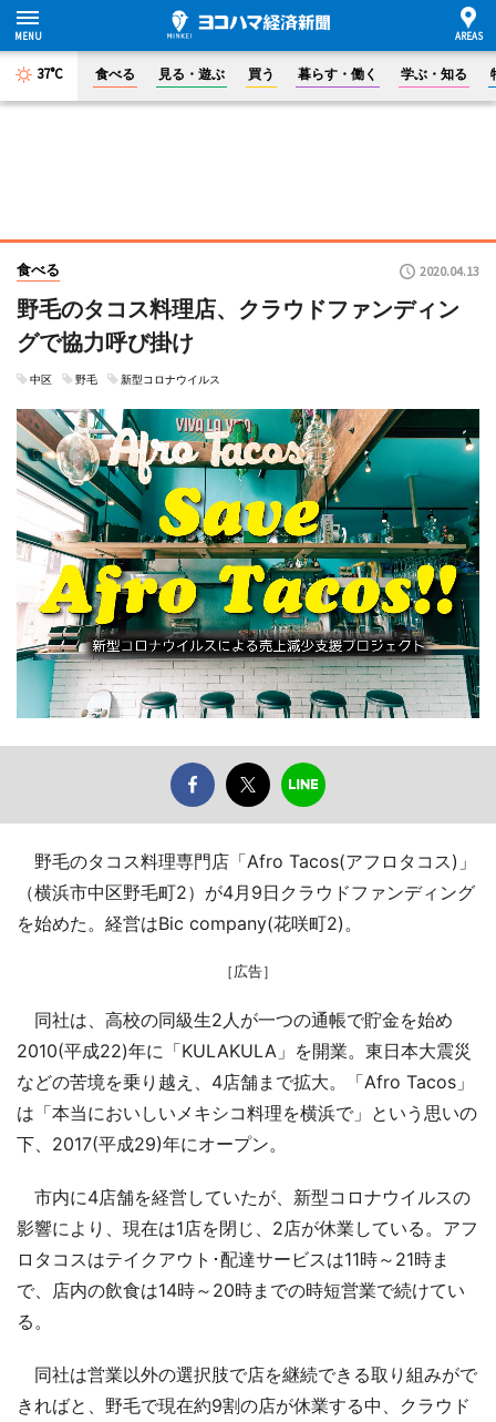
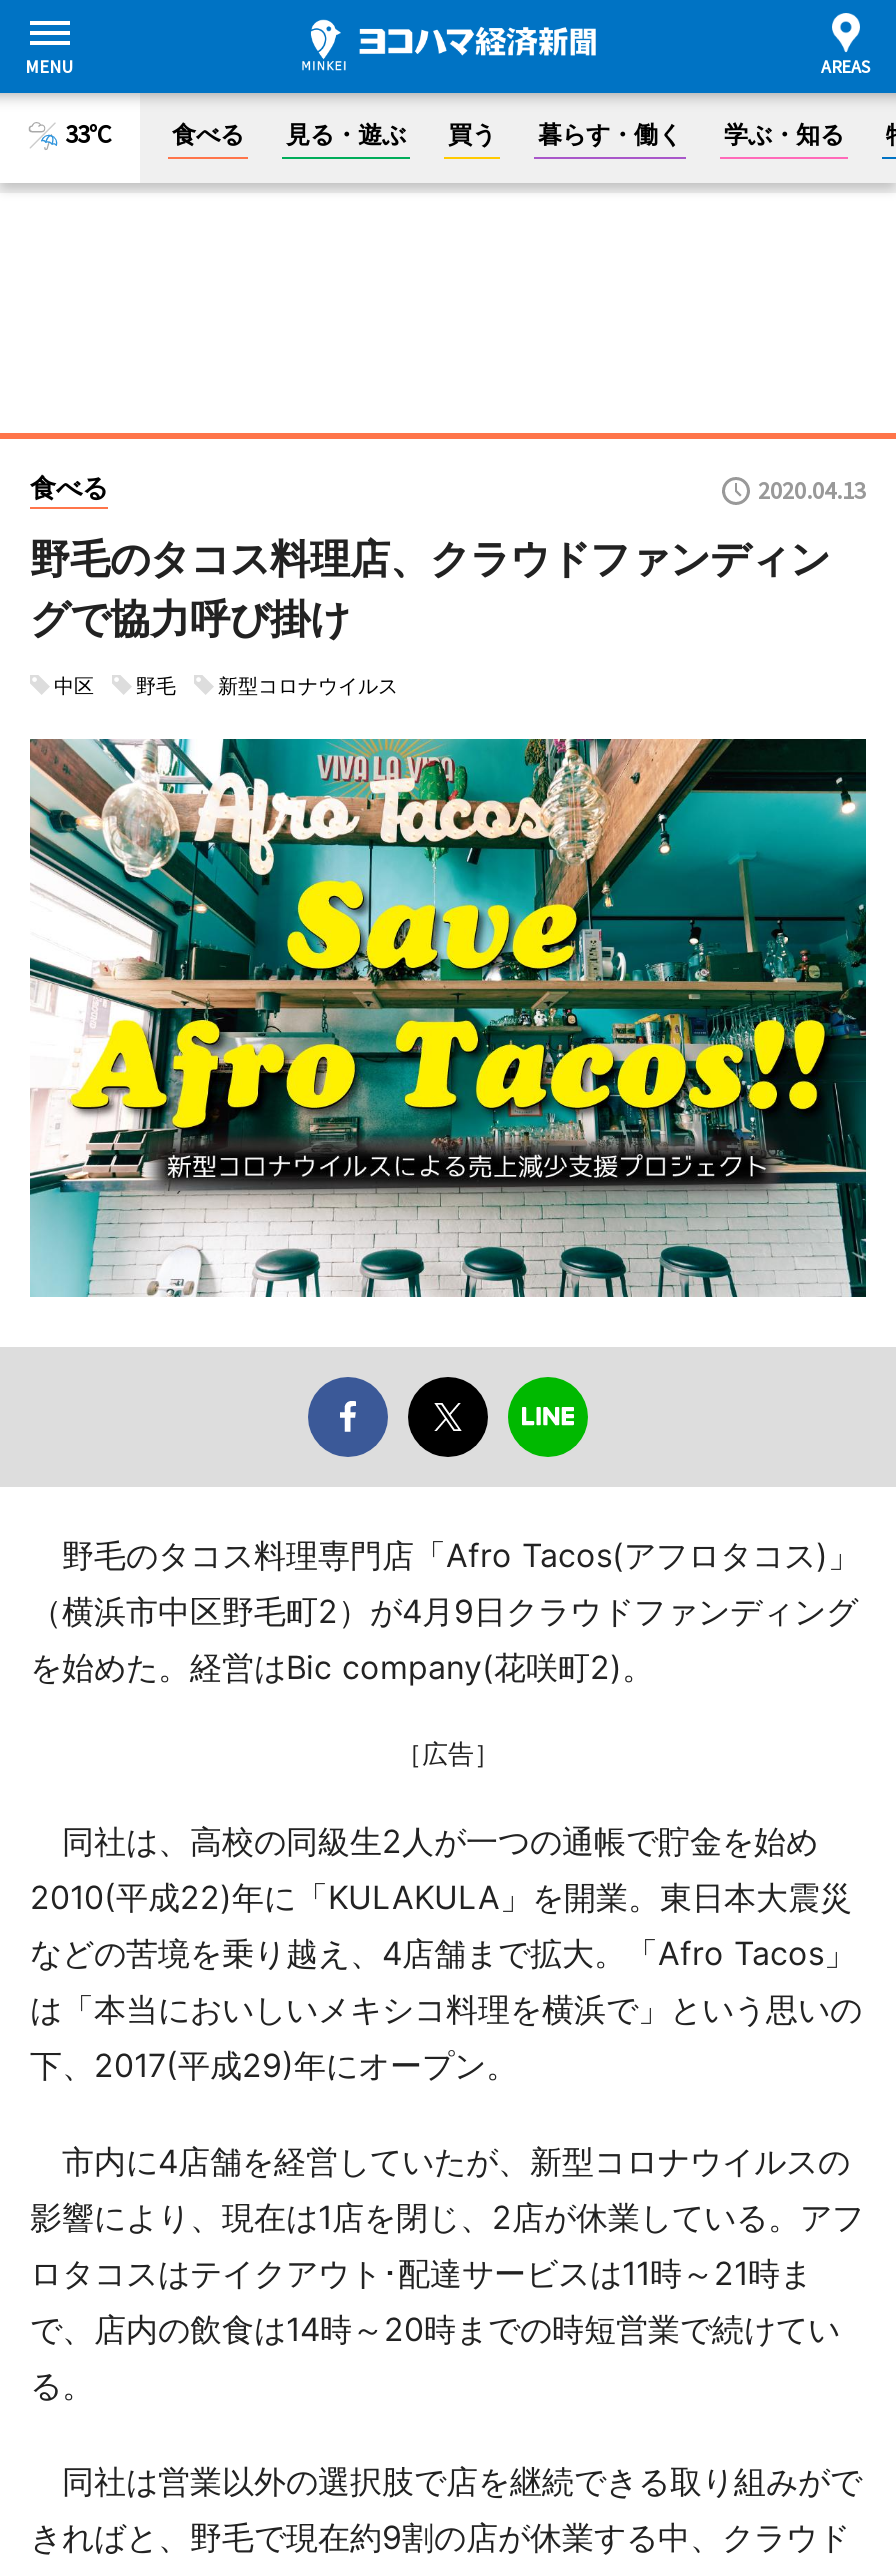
[36,65,63,84] 37°C -> [65,118,113,152] 33°C

